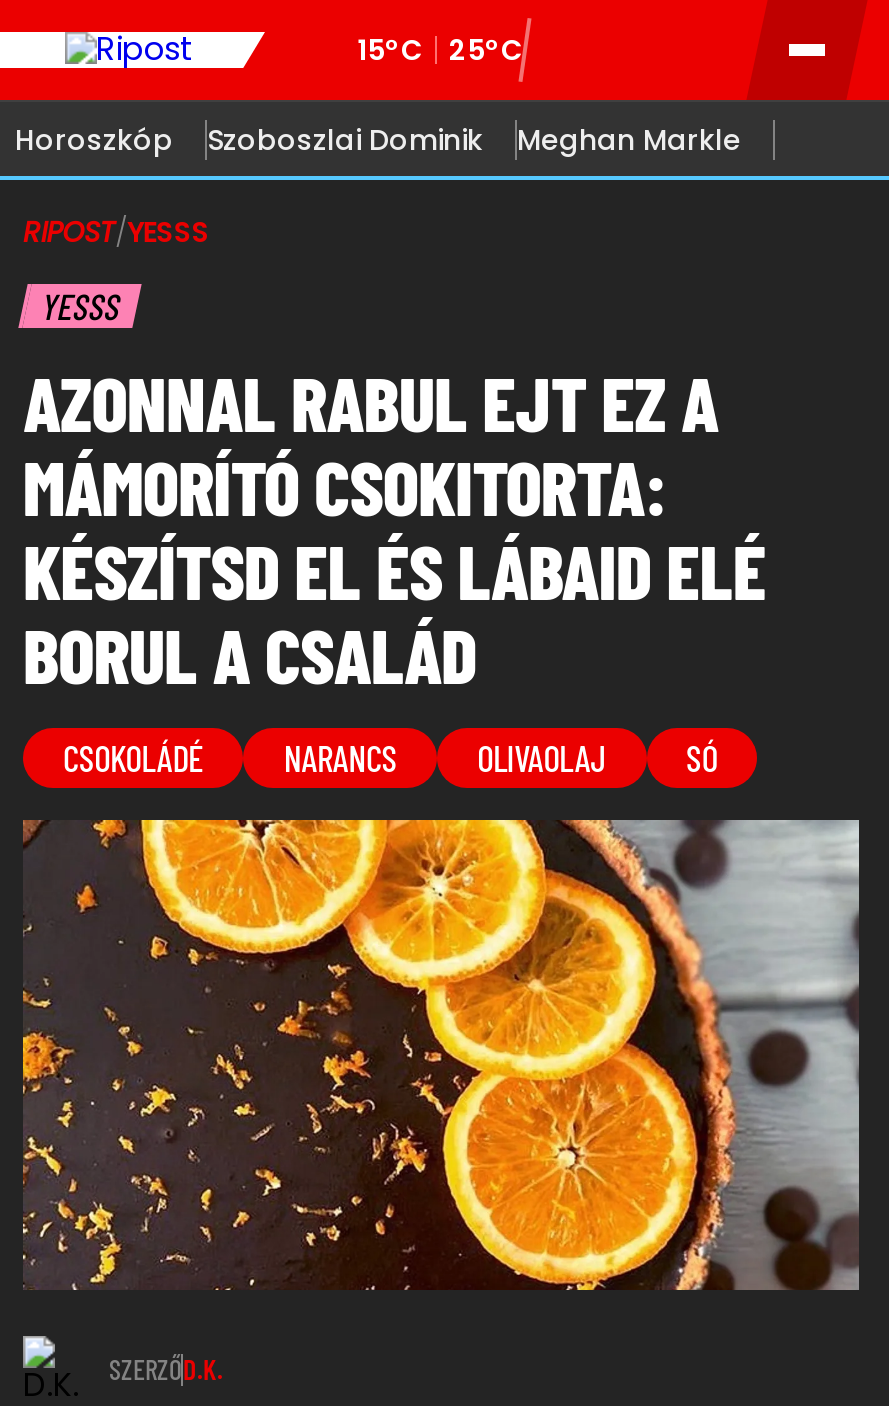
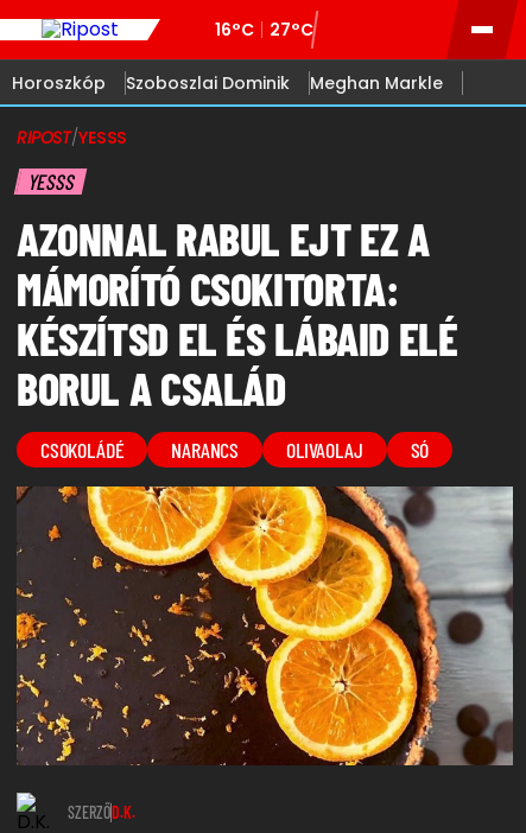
[357,30,523,70] 15°C | 25°C -> [215,18,313,42] 16°C | 27°C

